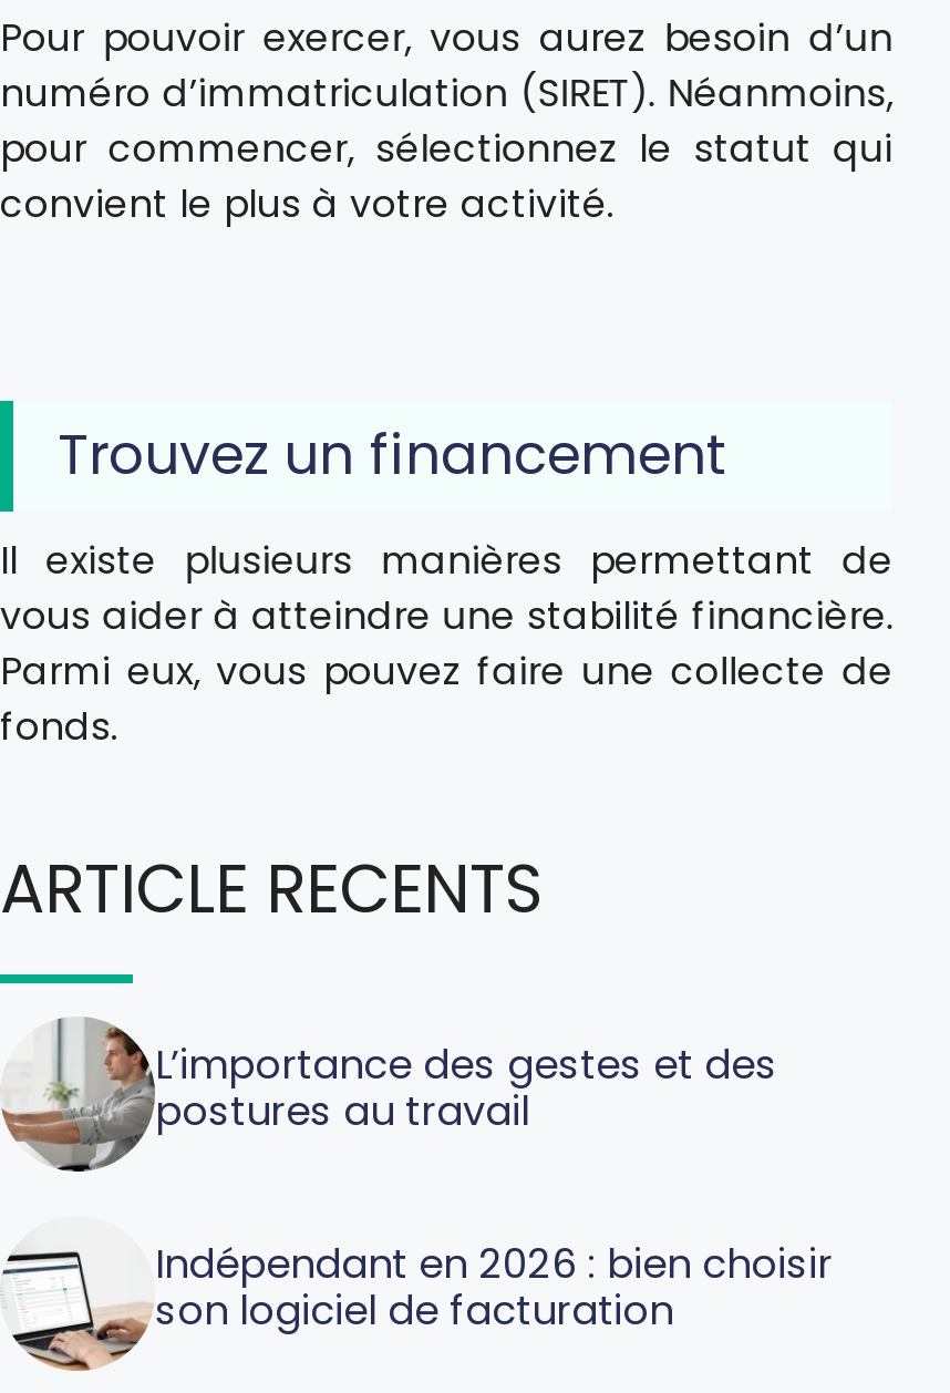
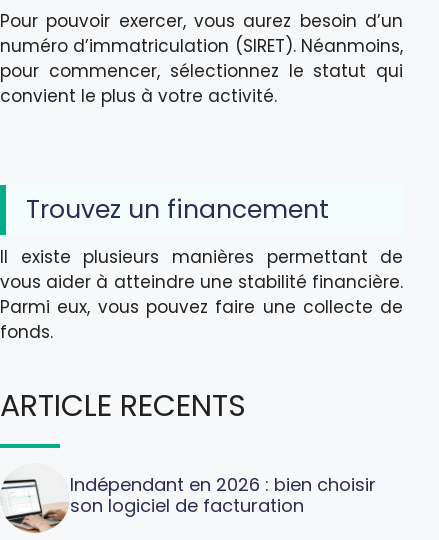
[7,1017,777,1174] [image] | L’importance des gestes et des | postures au travail -> none

